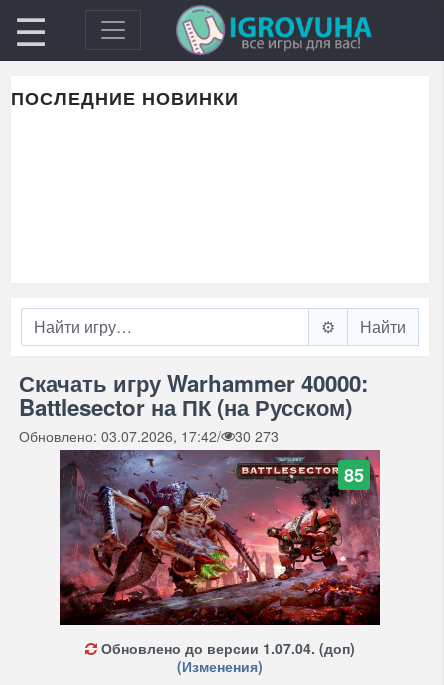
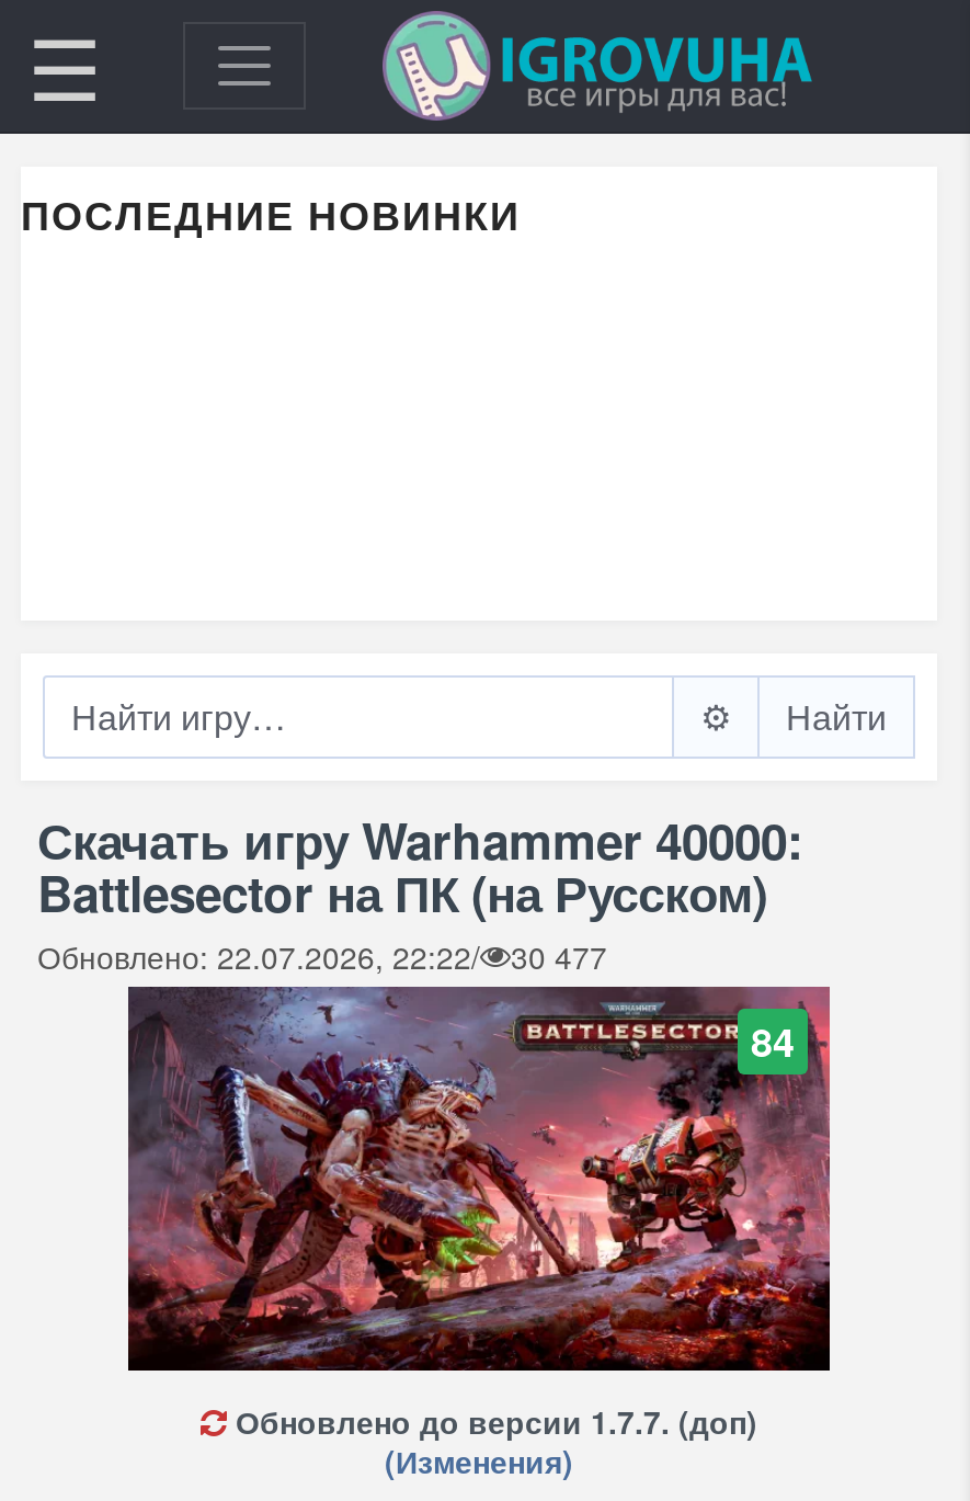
[18,426,220,446] Обновлено: 03.07.2026, 17:42/ -> [37,934,480,978] Обновлено: 22.07.2026, 22:22/
[234,426,278,446] 30 273 -> [511,934,607,978] 30 477
[344,462,364,488] 85 -> [751,1013,795,1070] 84
[101,638,355,658] Обновлено до версии 1.07.04. (доп) -> [236,1399,757,1443] Обновлено до версии 1.7.7. (доп)

